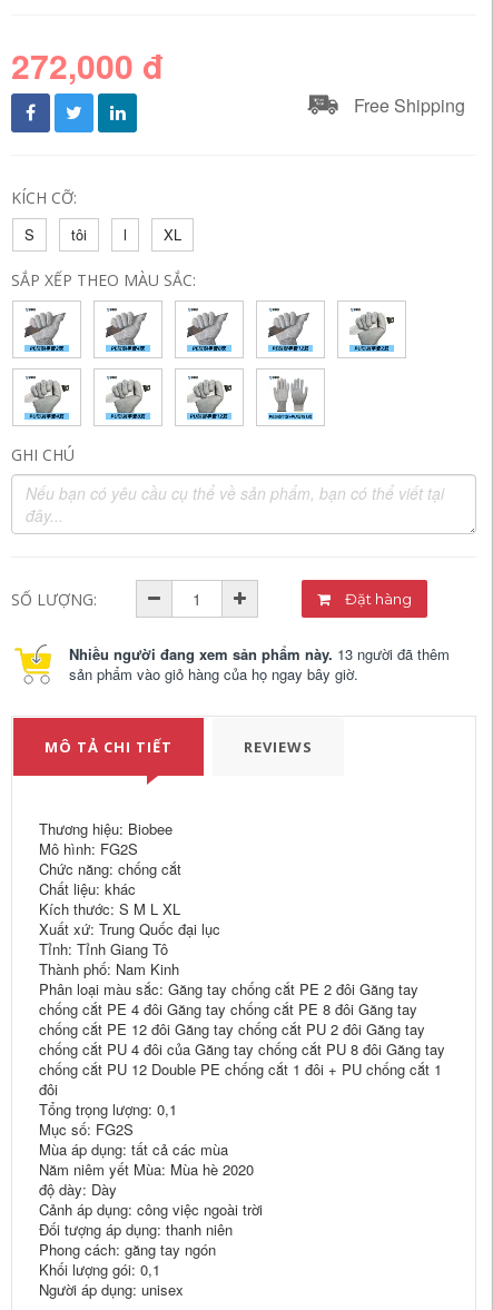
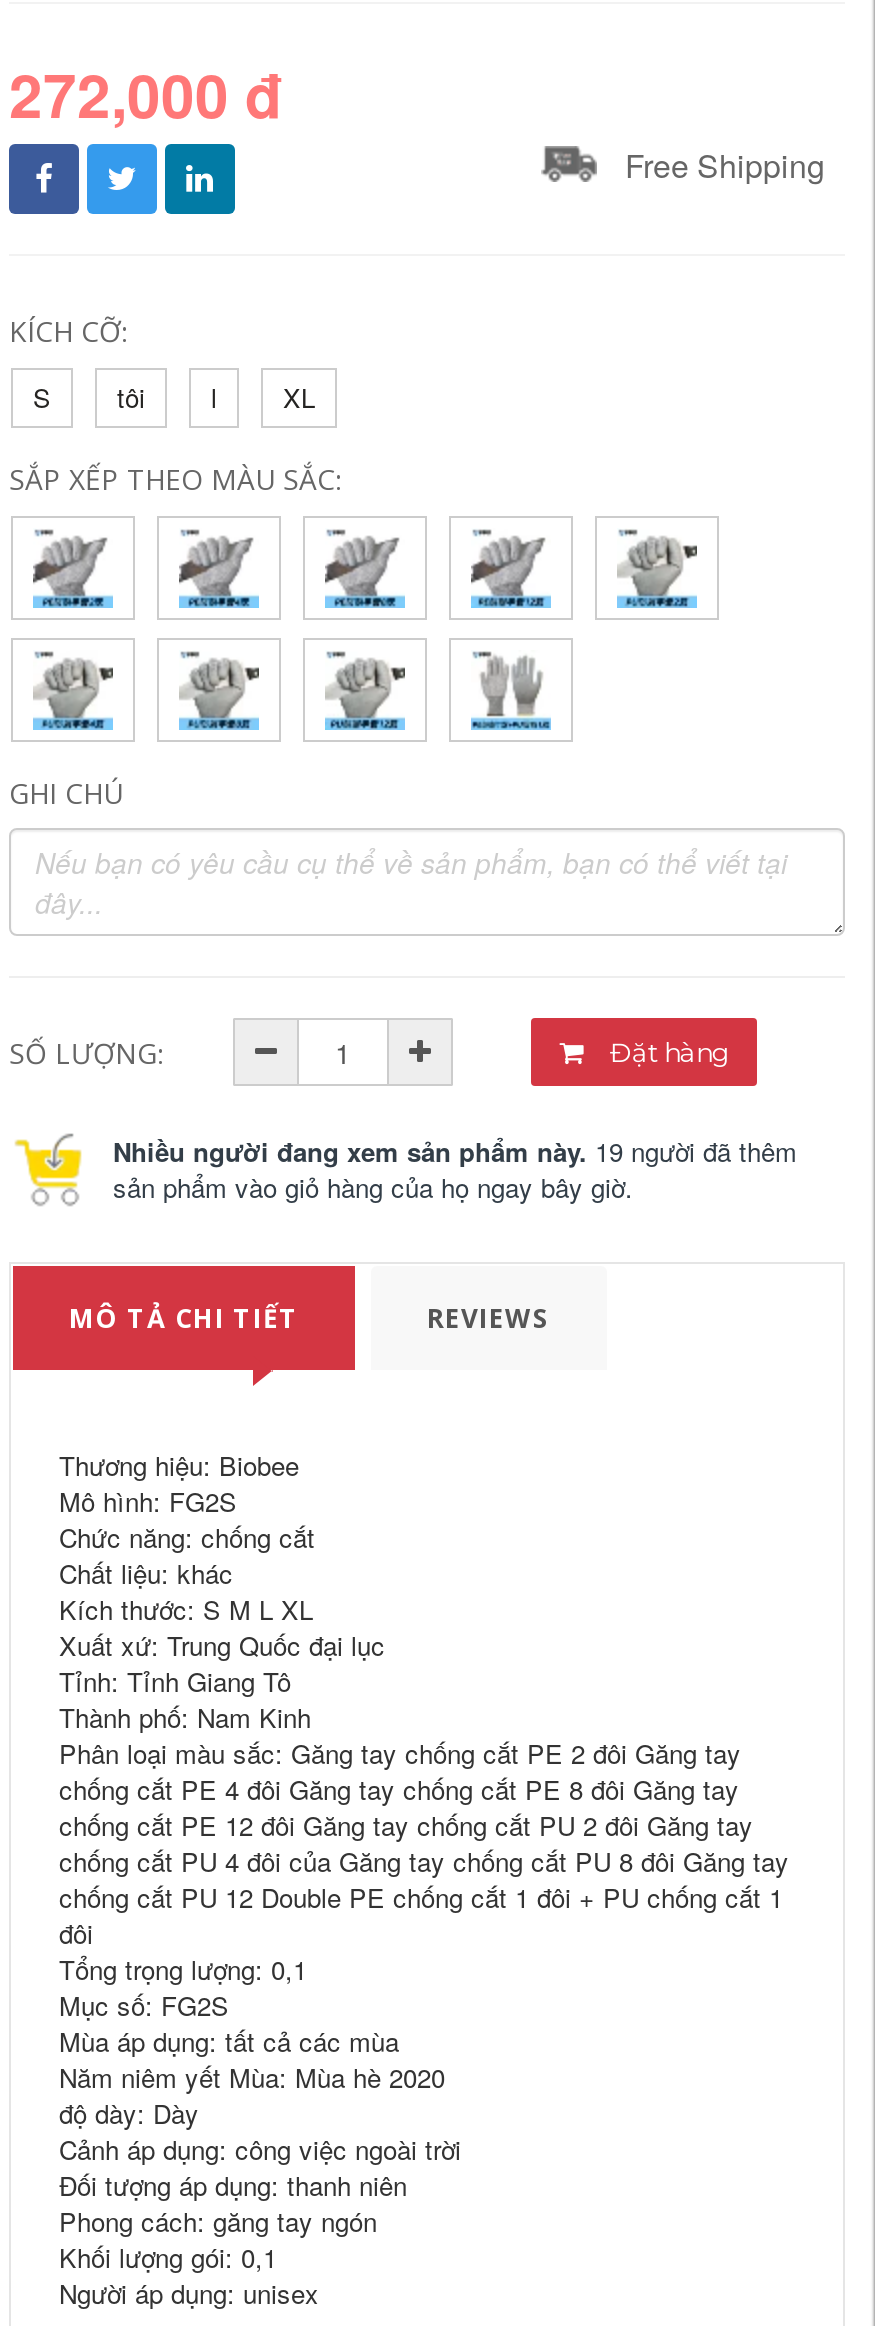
[69,643,450,664] Nhiều người đang xem sản phẩm này. 13 người đã thêm -> [113,1131,797,1169] Nhiều người đang xem sản phẩm này. 19 người đã thêm

